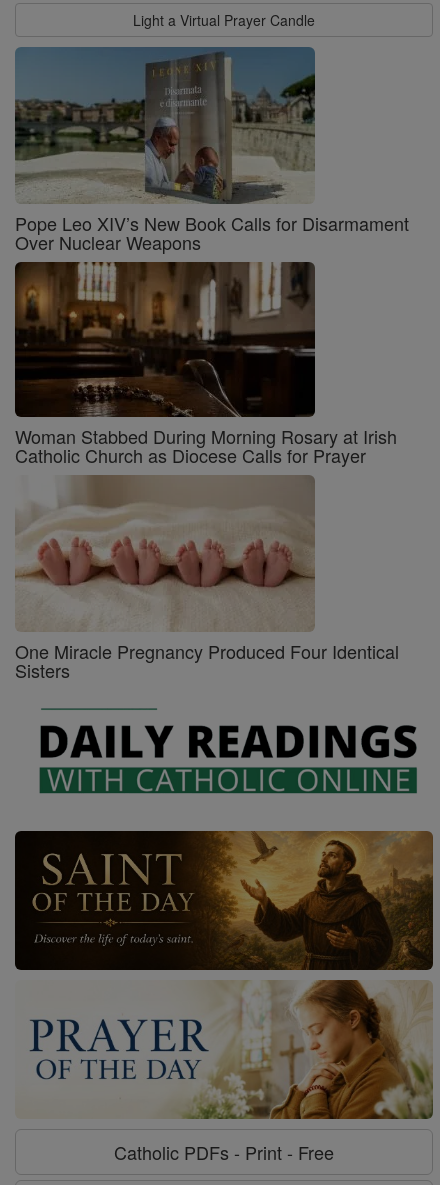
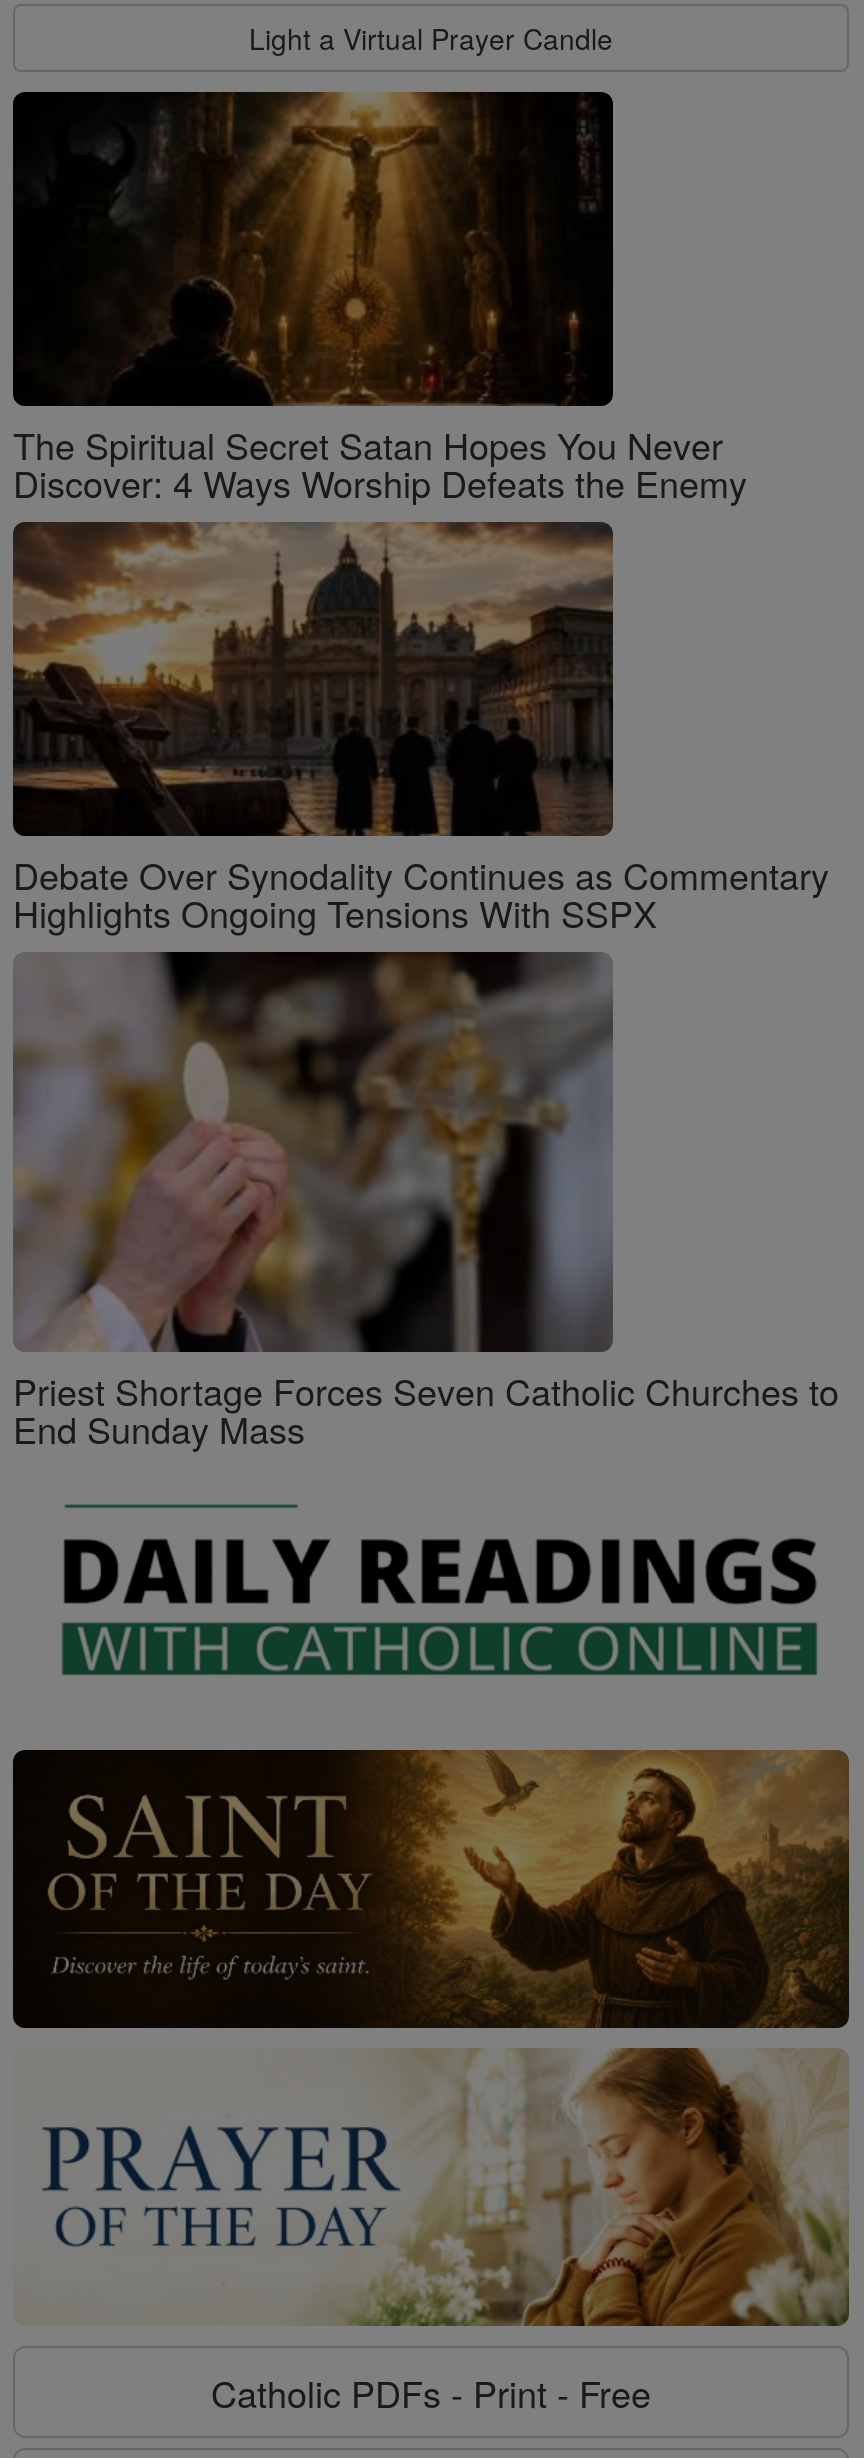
[14,46,316,157] [image] -> [11,90,615,402] [image]
[15,209,409,254] Pope Leo XIV’s New Book Calls for Disarmament | Over Nuclear Weapons -> [13,417,747,507] The Spiritual Secret Satan Hopes You Never | Discover: 4 Ways Worship Defeats the Enemy
[15,262,315,372] [image] -> [11,574,615,828] [image]
[15,422,397,467] Woman Stabbed During Morning Rosary at Irish | Catholic Church as Diocese Calls for Prayer -> [13,847,829,937] Debate Over Synodality Continues as Commentary | Highlights Ongoing Tensions With SSPX
[16,477,315,630] [image] -> [13,1038,611,1258] [image]
[15,637,399,682] One Miracle Pregnancy Produced Four Identical | Sisters -> [13,1363,839,1453] Priest Shortage Forces Seven Catholic Churches to | End Sunday Mass

